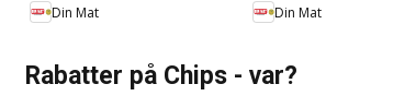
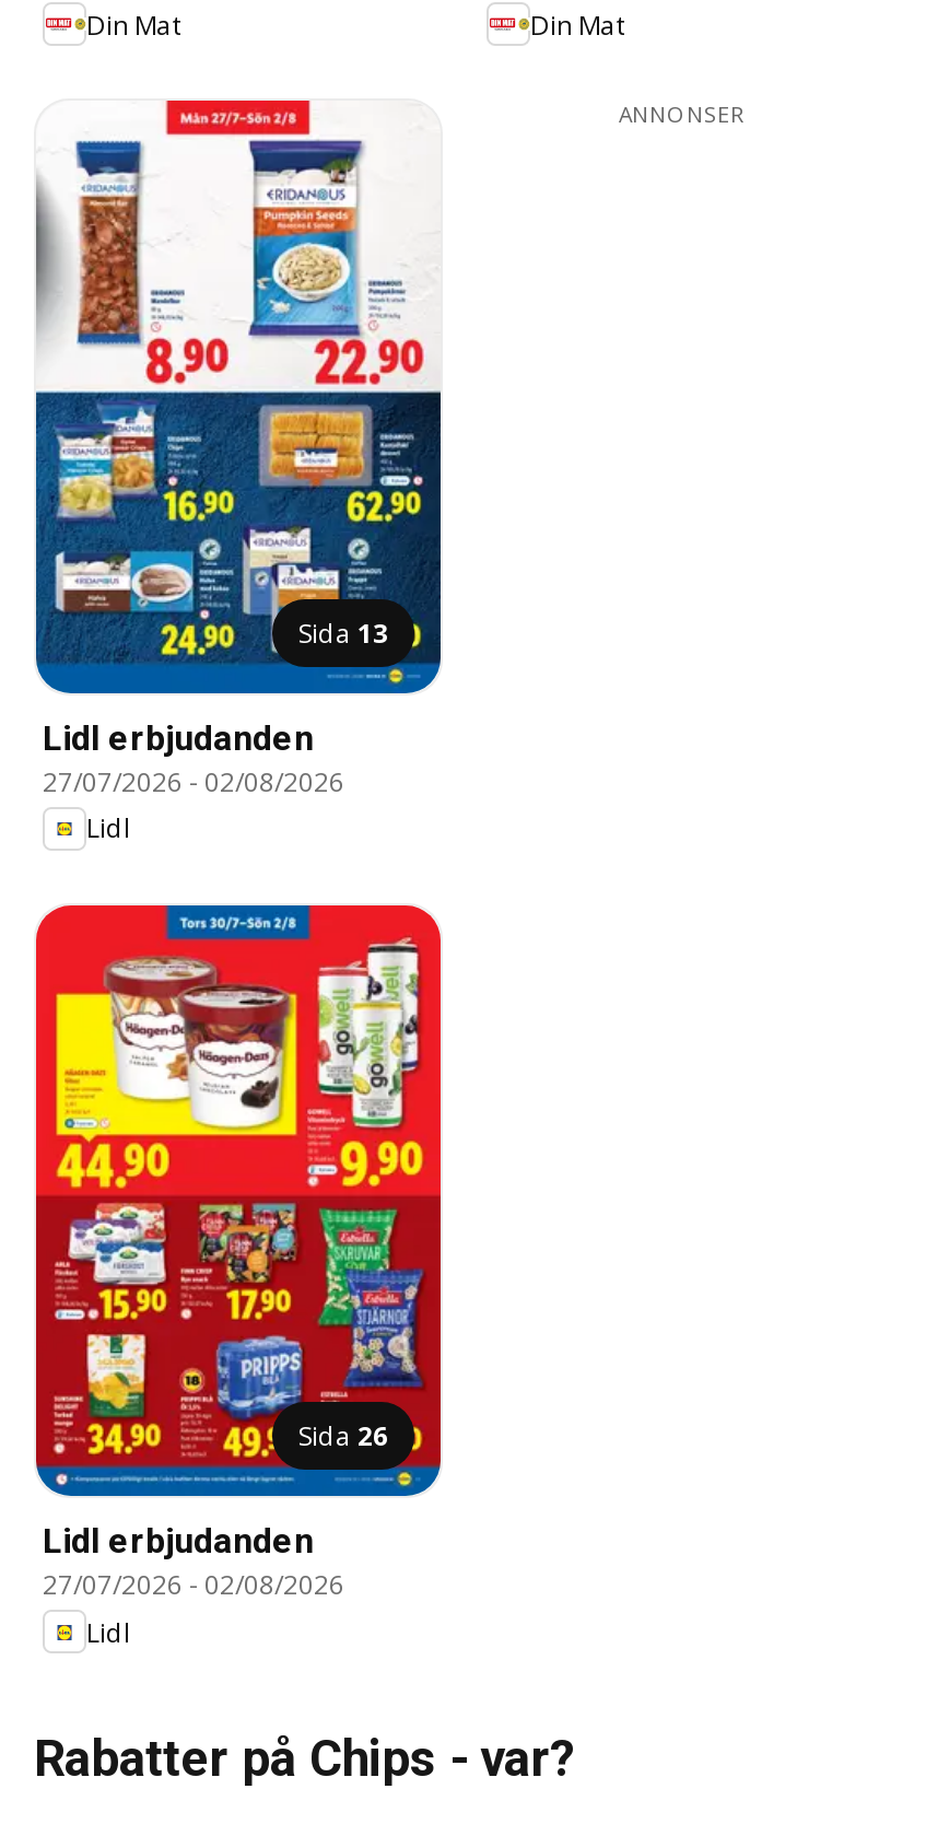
none -> [34,98,443,847] [image] | Sida 13 | Lidl erbjudanden | 27/07/2026 - 02/08/2026 | Lidl
none -> [34,903,443,1651] [image] | Sida 26 | Lidl erbjudanden | 27/07/2026 - 02/08/2026 | Lidl
none -> [619,99,746,129] ANNONSER

